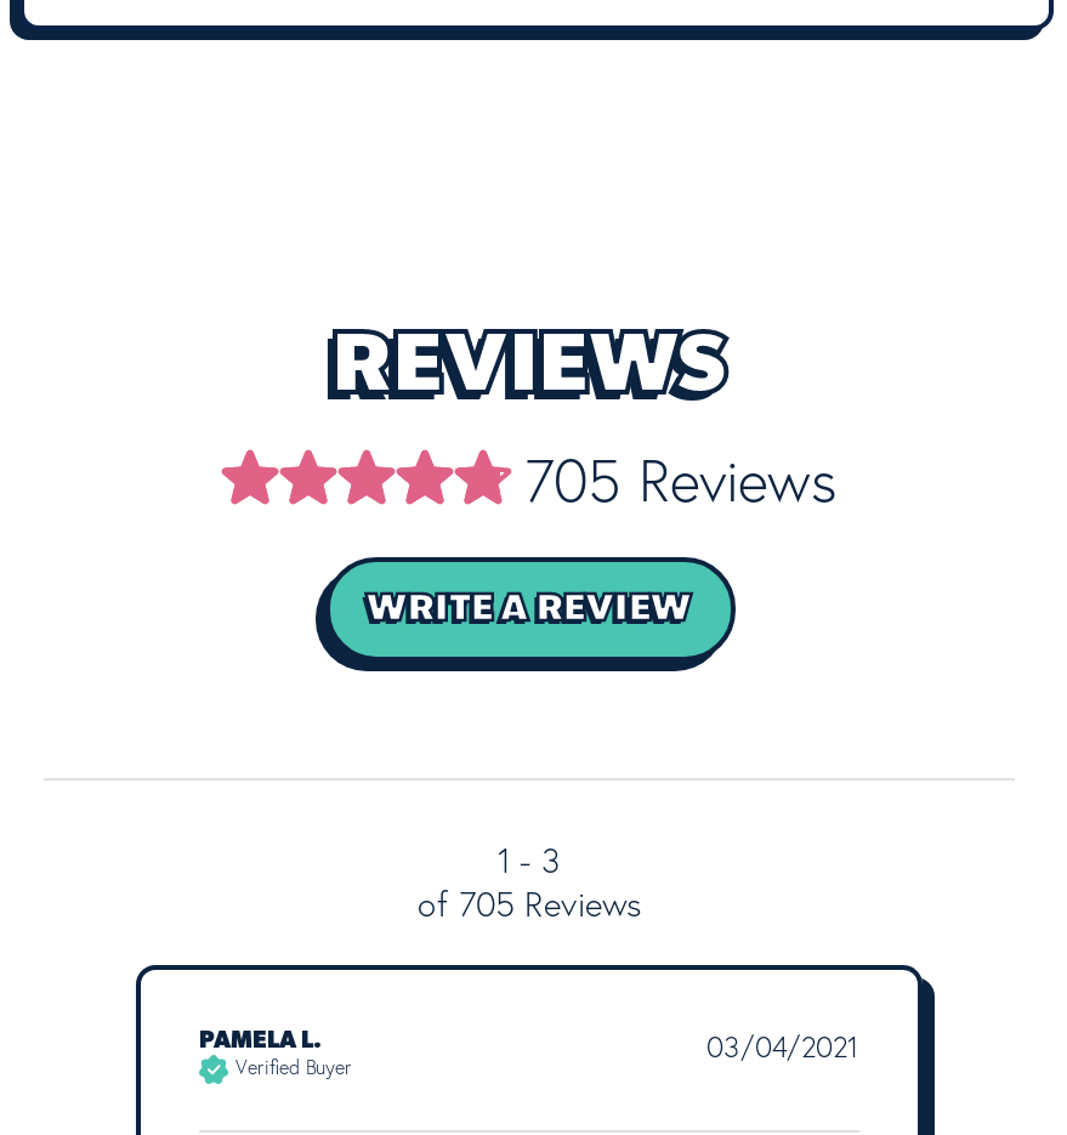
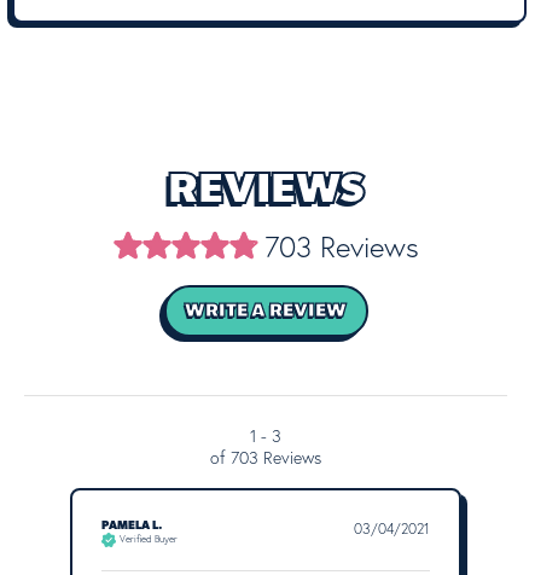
[524,446,838,516] 705 Reviews -> [264,230,418,265] 703 Reviews
[418,883,641,926] of 705 Reviews -> [210,447,321,469] of 703 Reviews

